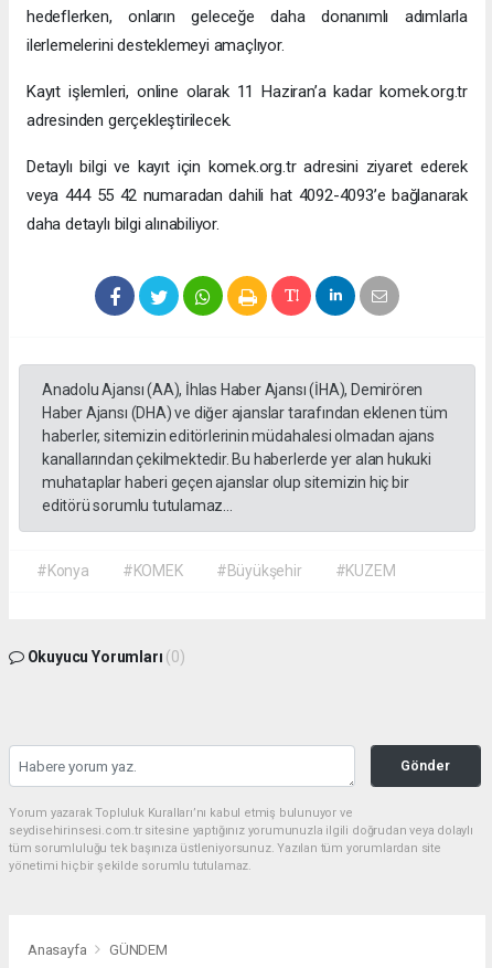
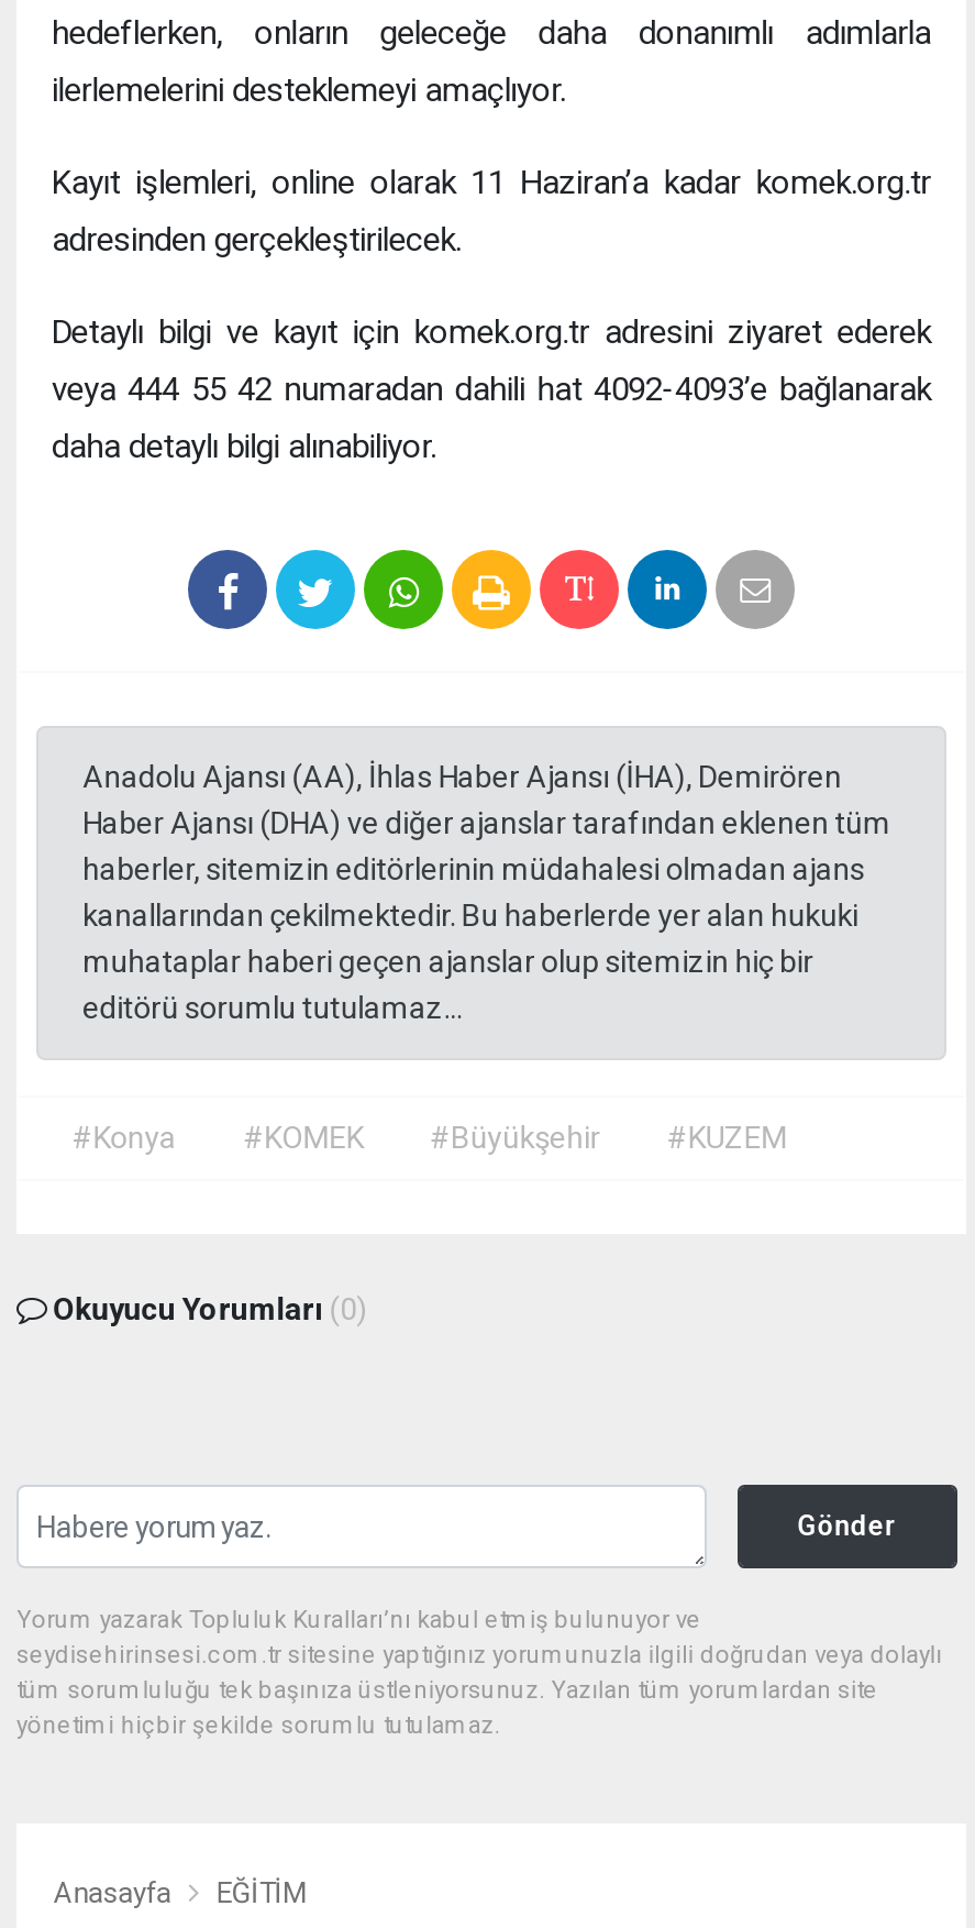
[109,942,167,958] GÜNDEM -> [216,1877,306,1910] EĞİTİM

